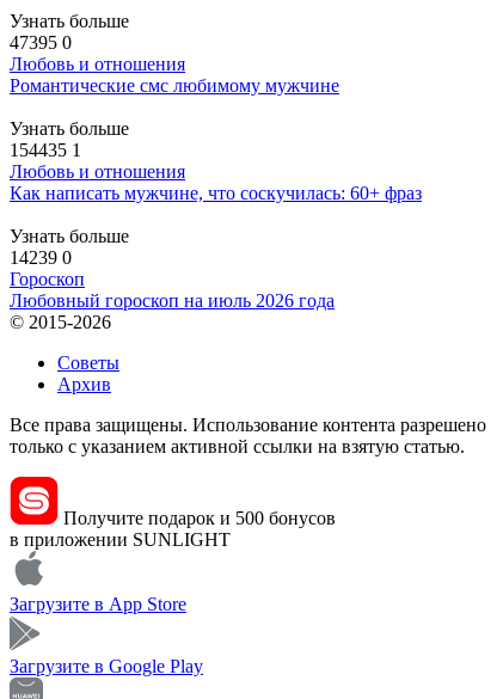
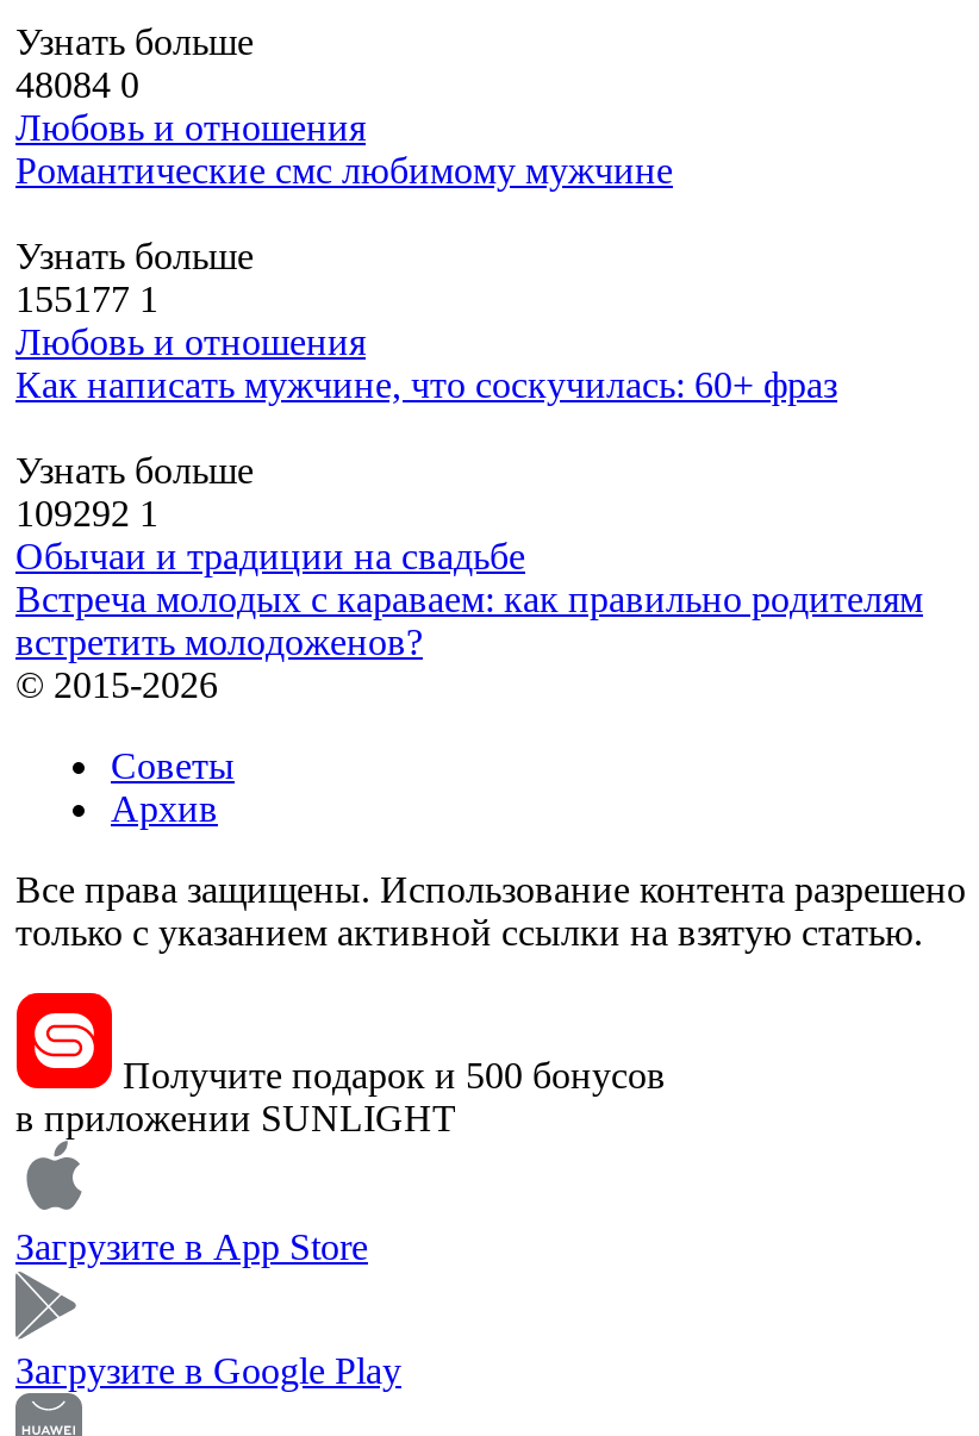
[10,33,72,53] 47395 0 -> [15,65,139,105] 48084 0
[10,140,81,160] 154435 1 -> [15,279,158,320] 155177 1
[10,248,335,311] 14239 0 | Гороскоп | Любовный гороскоп на июль 2026 года -> [15,493,923,663] 109292 1 | Обычаи и традиции на свадьбе | Встреча молодых с караваем: как правильно родителям | встретить молодоженов?

